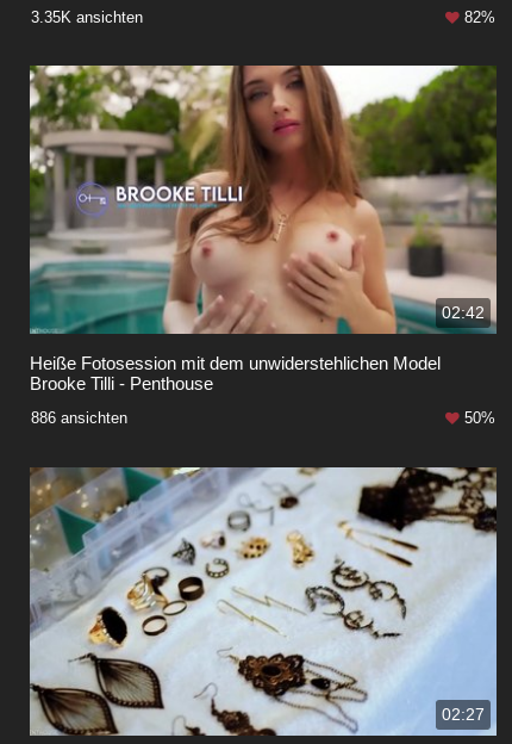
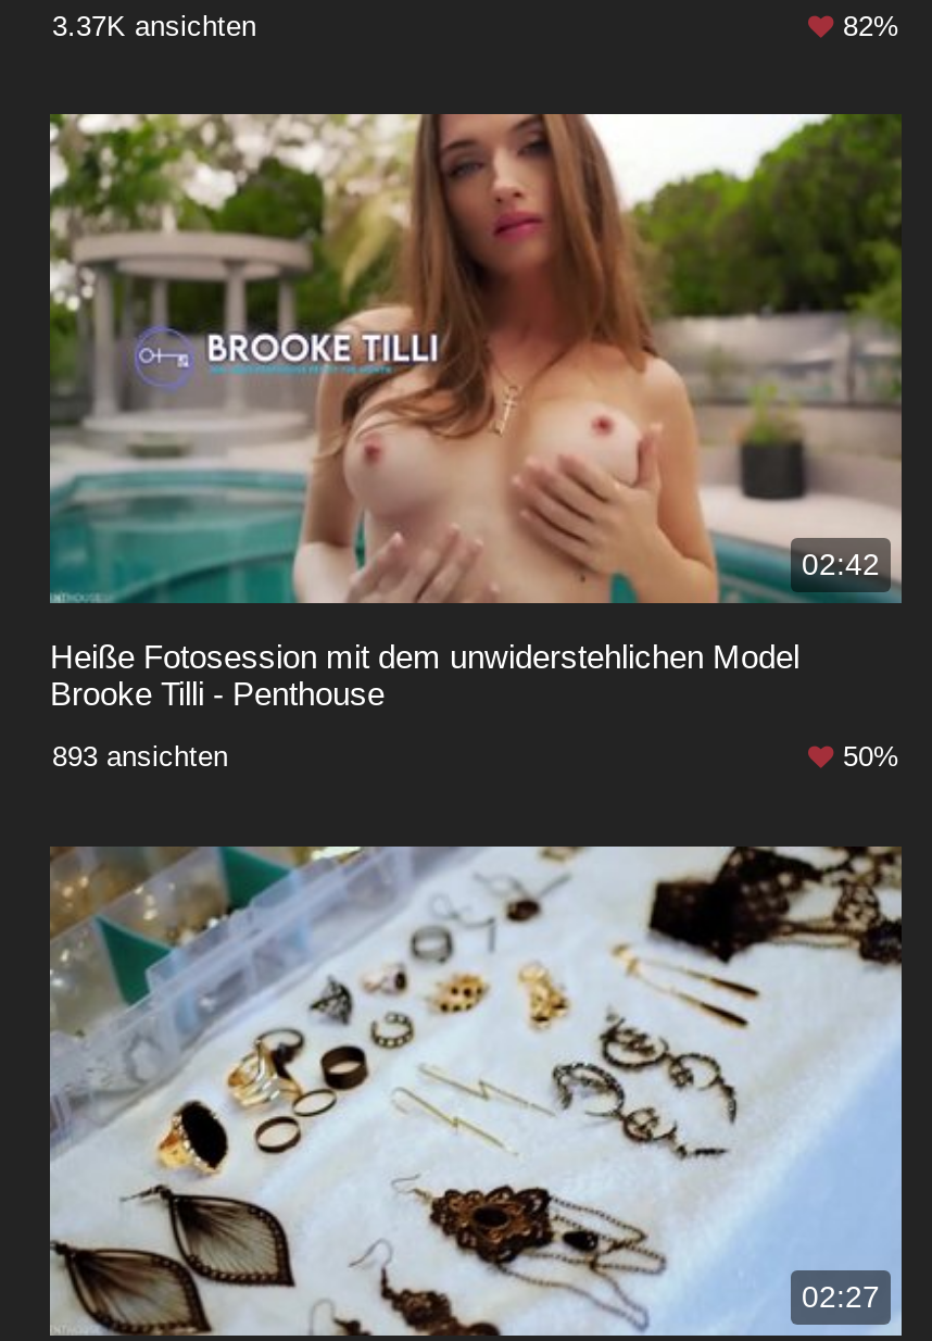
[31,8,143,26] 3.35K ansichten -> [52,10,256,43] 3.37K ansichten
[31,410,127,427] 886 ansichten -> [52,741,228,774] 893 ansichten

